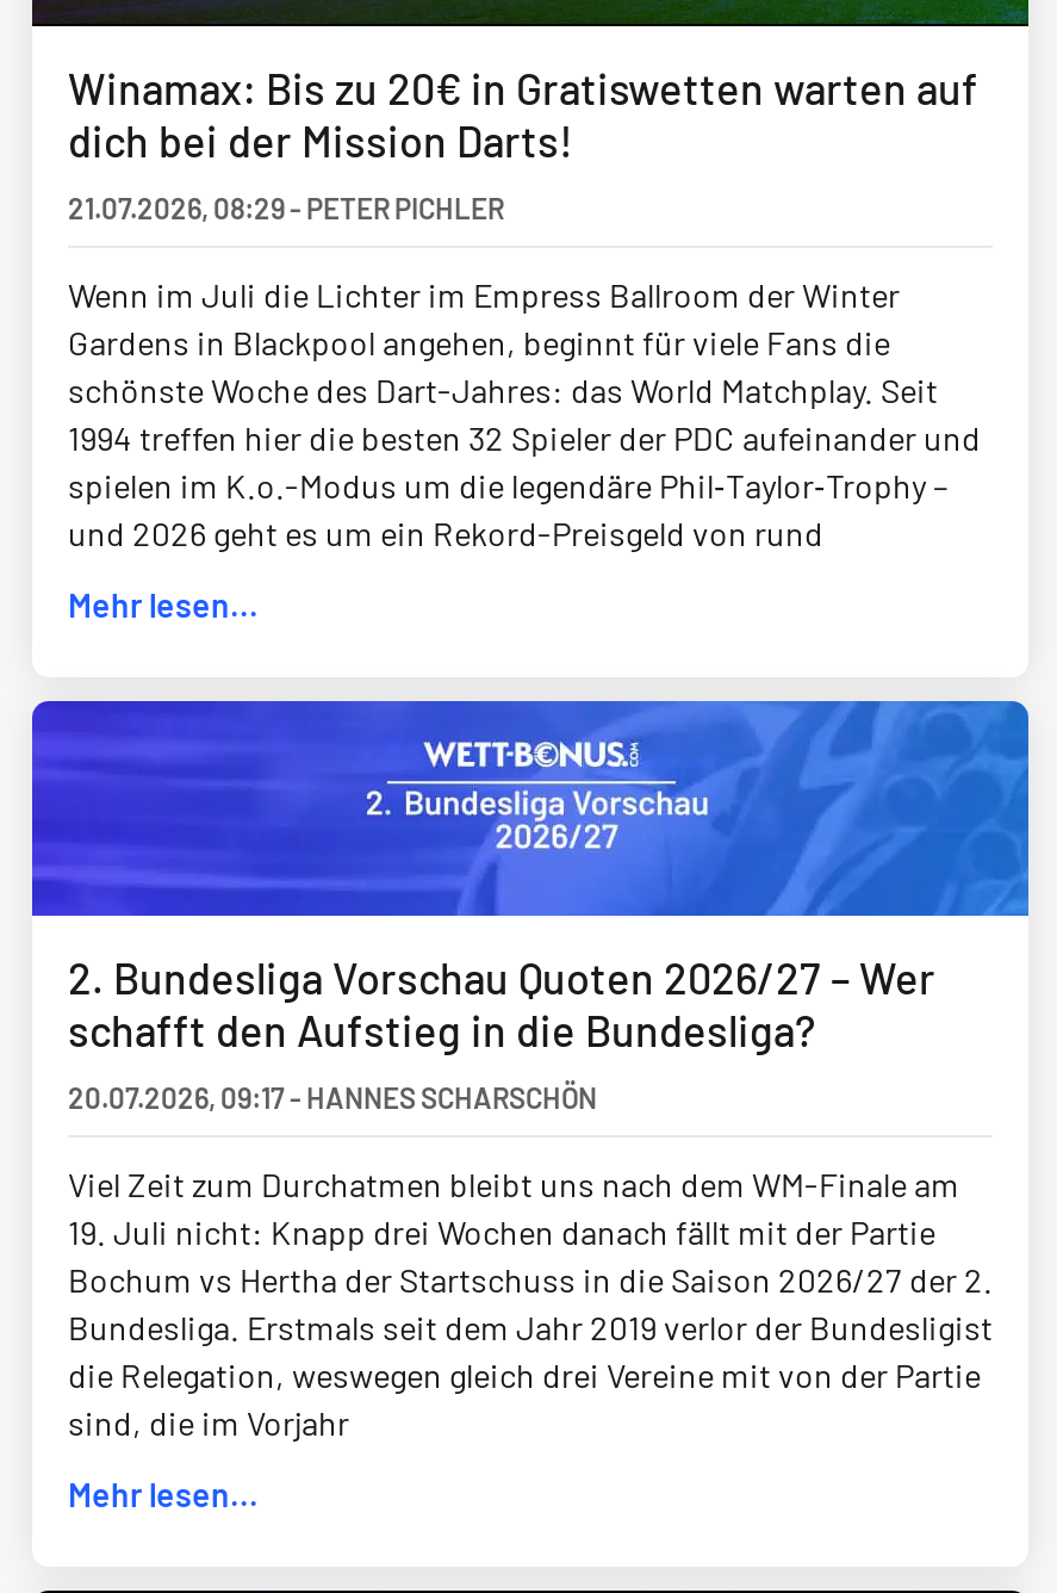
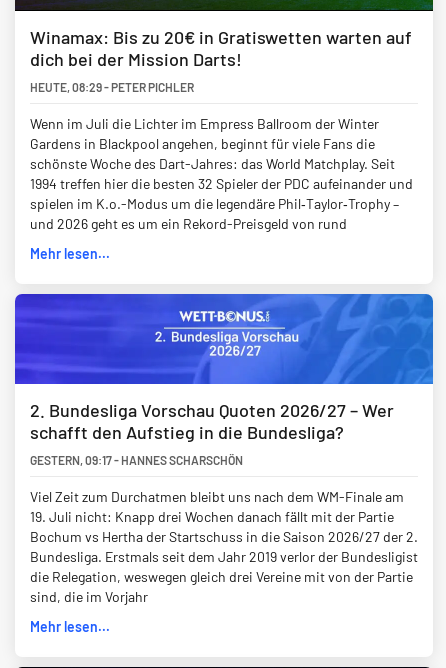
[68,191,504,224] 21.07.2026, 08:29 - PETER PICHLER -> [30,80,194,94] HEUTE, 08:29 - PETER PICHLER
[68,1080,597,1114] 20.07.2026, 09:17 - HANNES SCHARSCHÖN -> [30,453,243,467] GESTERN, 09:17 - HANNES SCHARSCHÖN

